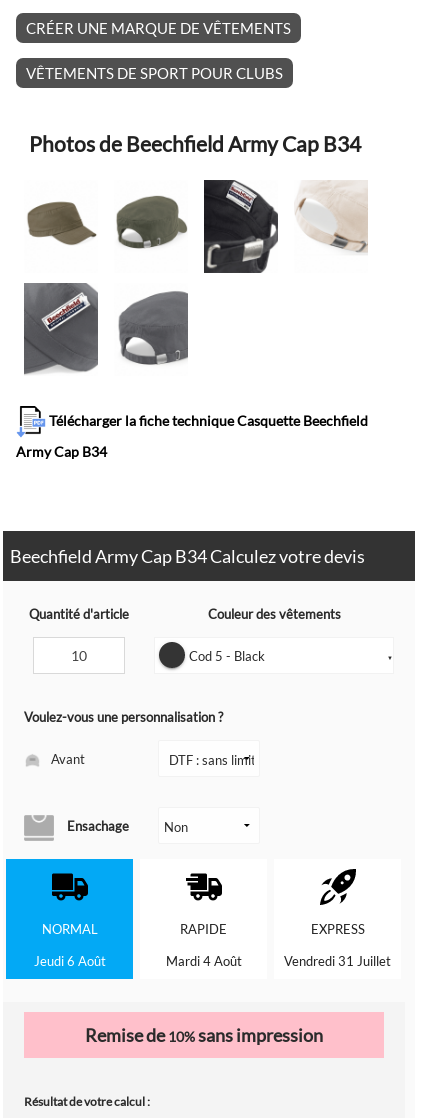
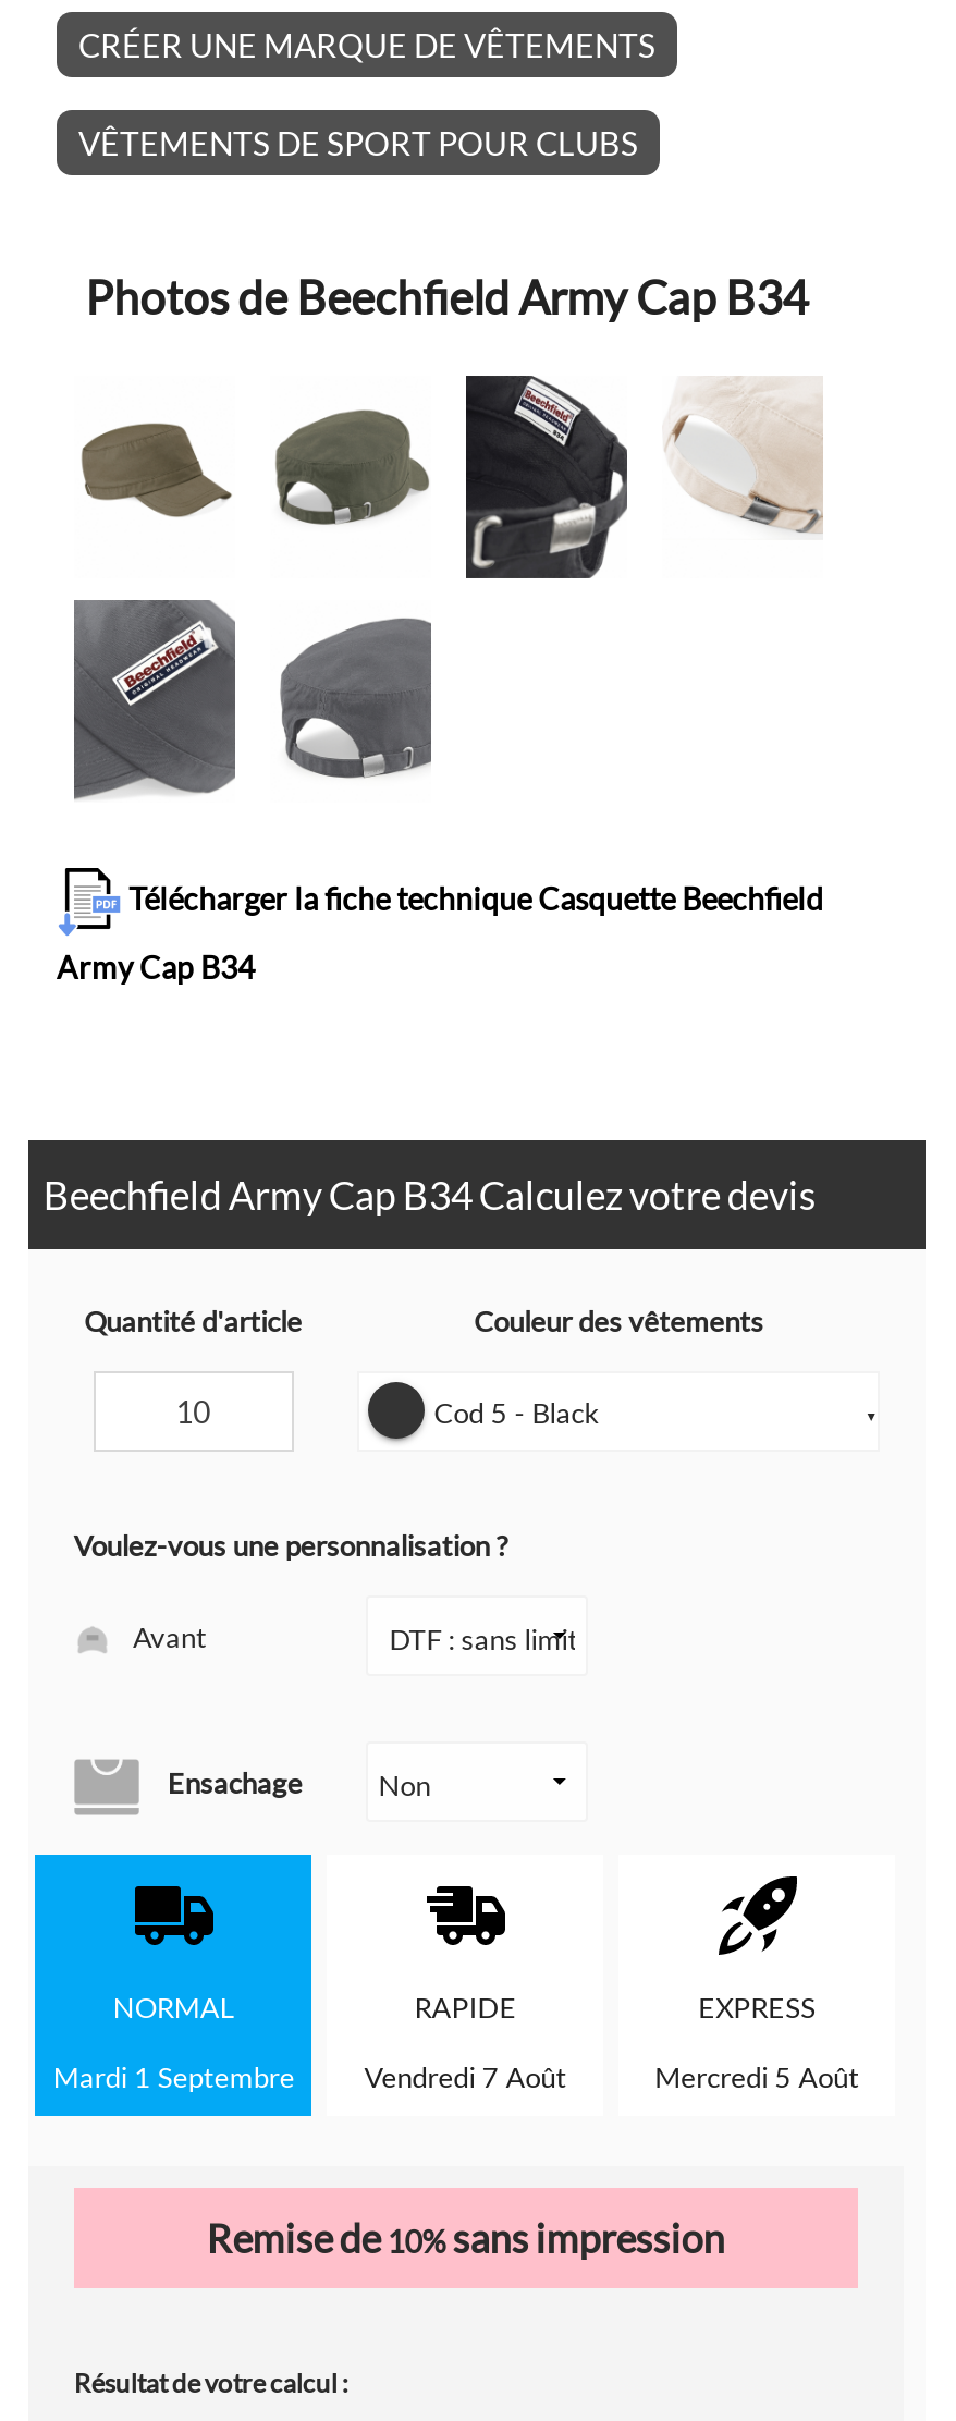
[34,953,106,969] Jeudi 6 Août -> [53,2059,295,2094] Mardi 1 Septembre
[166,953,242,969] Mardi 4 Août -> [364,2059,567,2094] Vendredi 7 Août
[284,953,391,969] Vendredi 31 Juillet -> [655,2059,859,2094] Mercredi 5 Août

